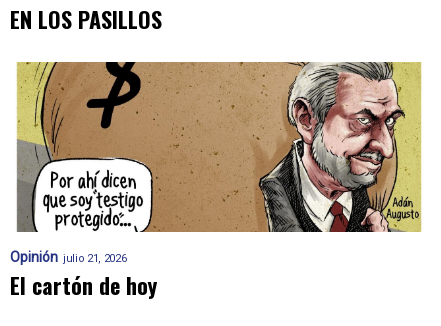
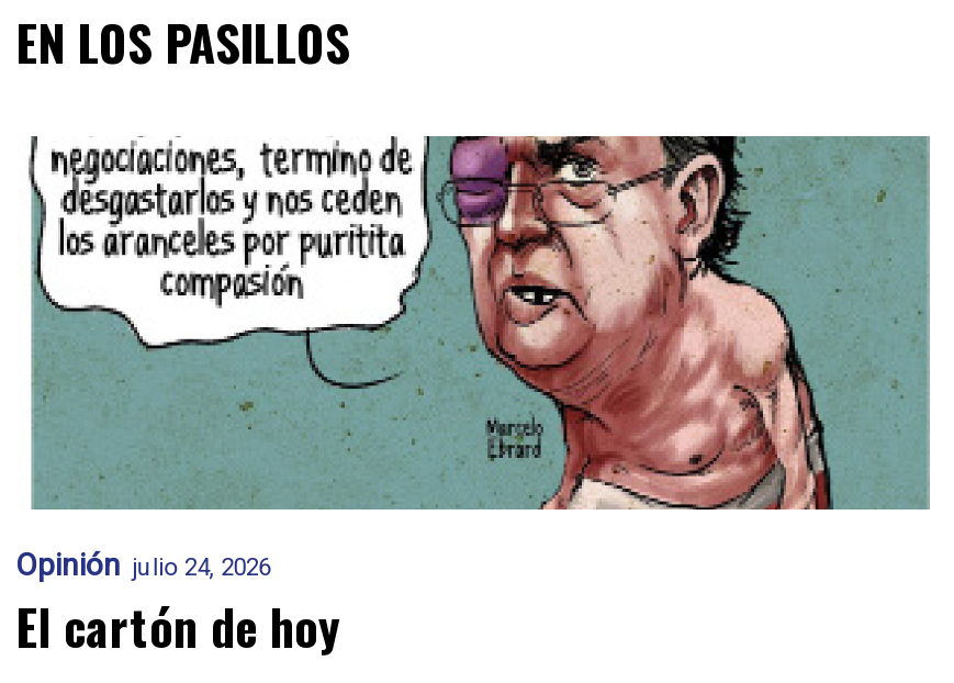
[10,61,426,265] [image] | Opinión julio 21, 2026 -> [15,134,931,582] [image] | Opinión julio 24, 2026

